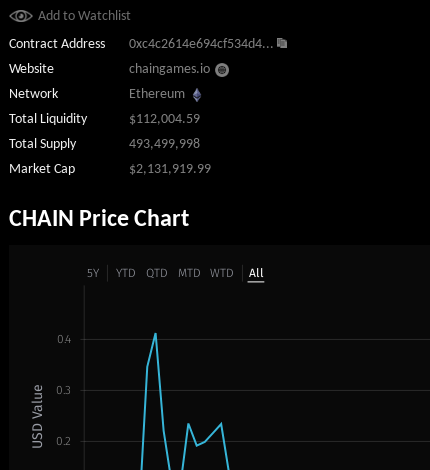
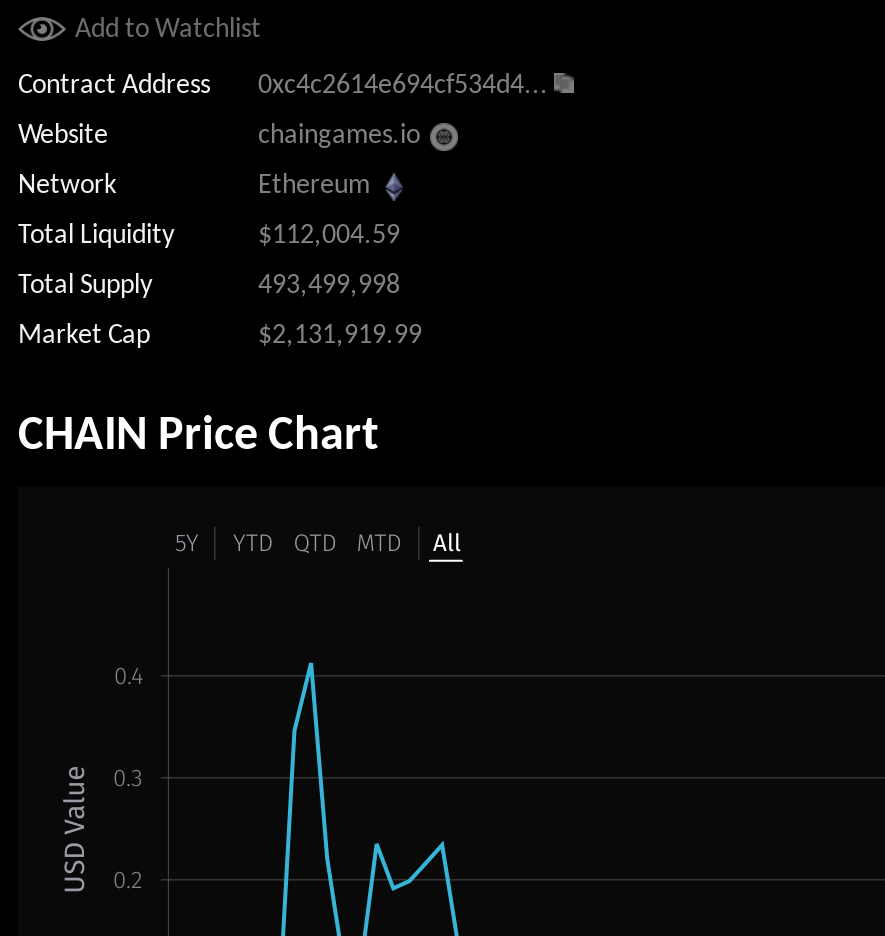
[210,266,234,280] WTD -> none

